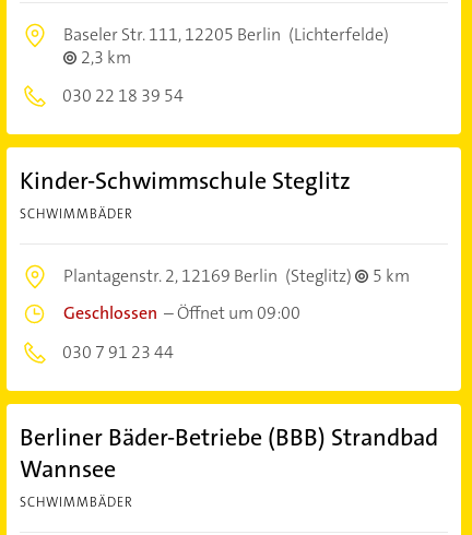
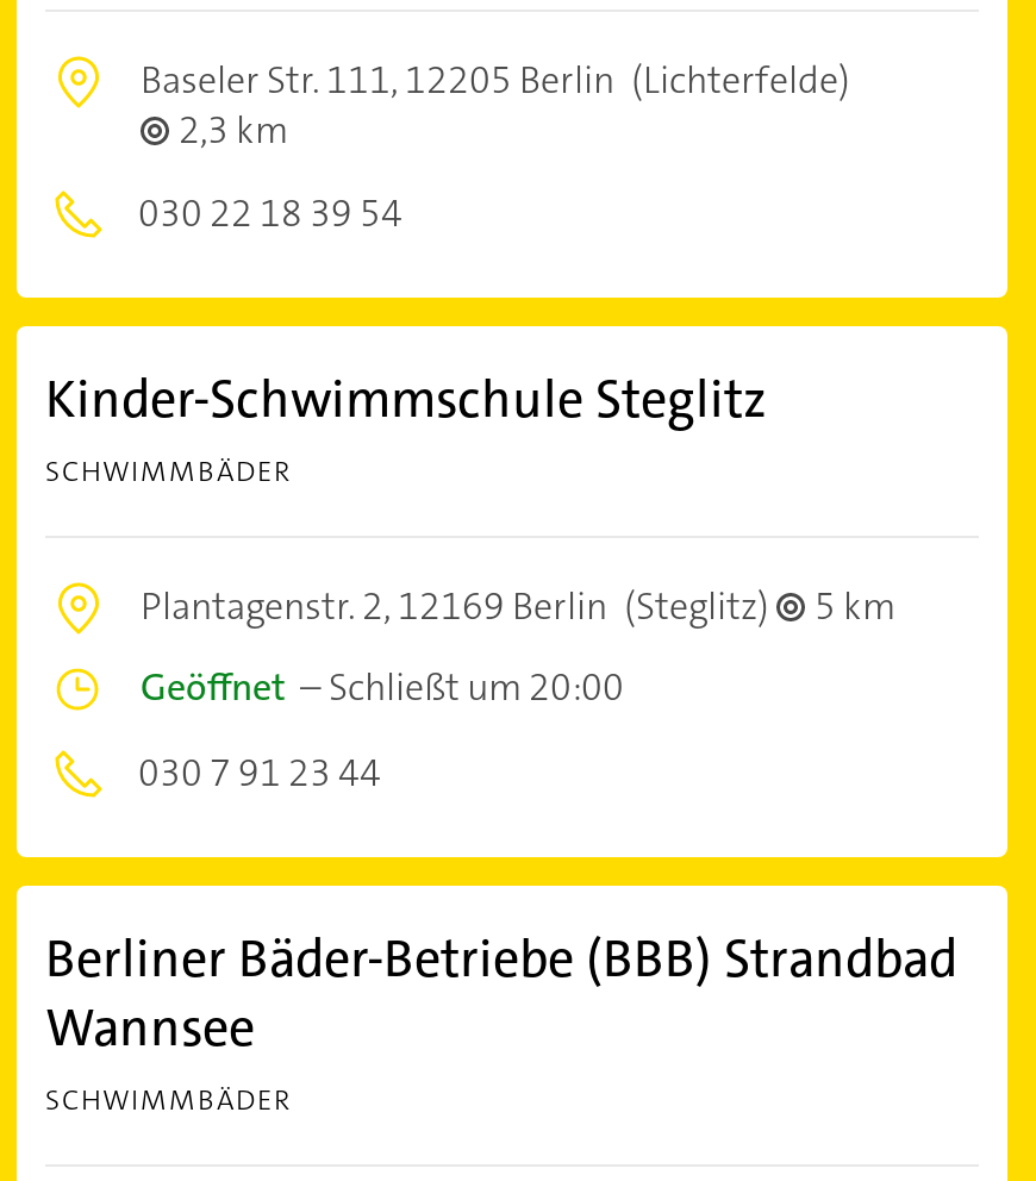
[63,301,300,324] Geschlossen – Öffnet um 09:00 -> [141,662,624,712] Geöffnet – Schließt um 20:00

